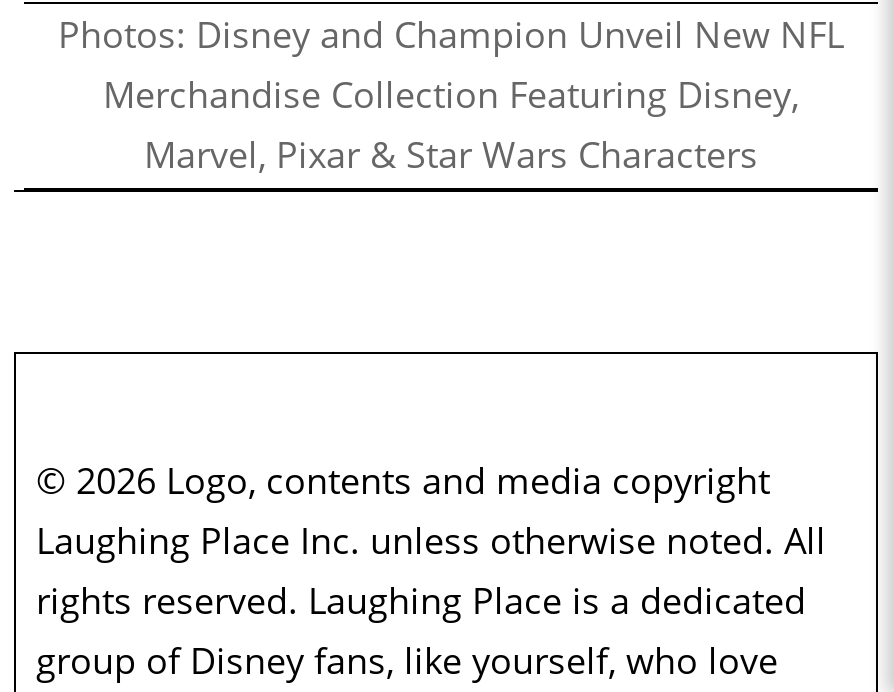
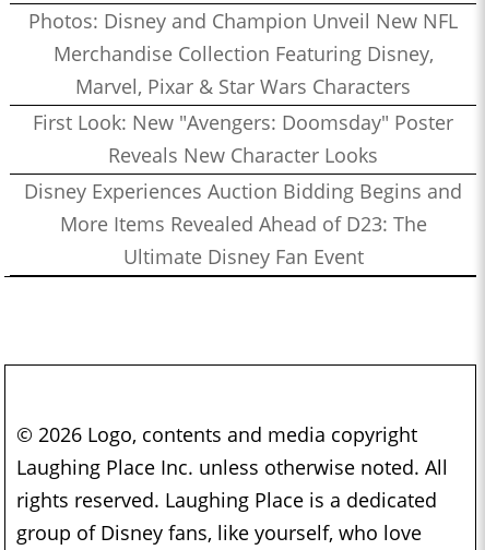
none -> [24,109,462,269] First Look: New "Avengers: Doomsday" Poster | Reveals New Character Looks | Disney Experiences Auction Bidding Begins and | More Items Revealed Ahead of D23: The | Ultimate Disney Fan Event

